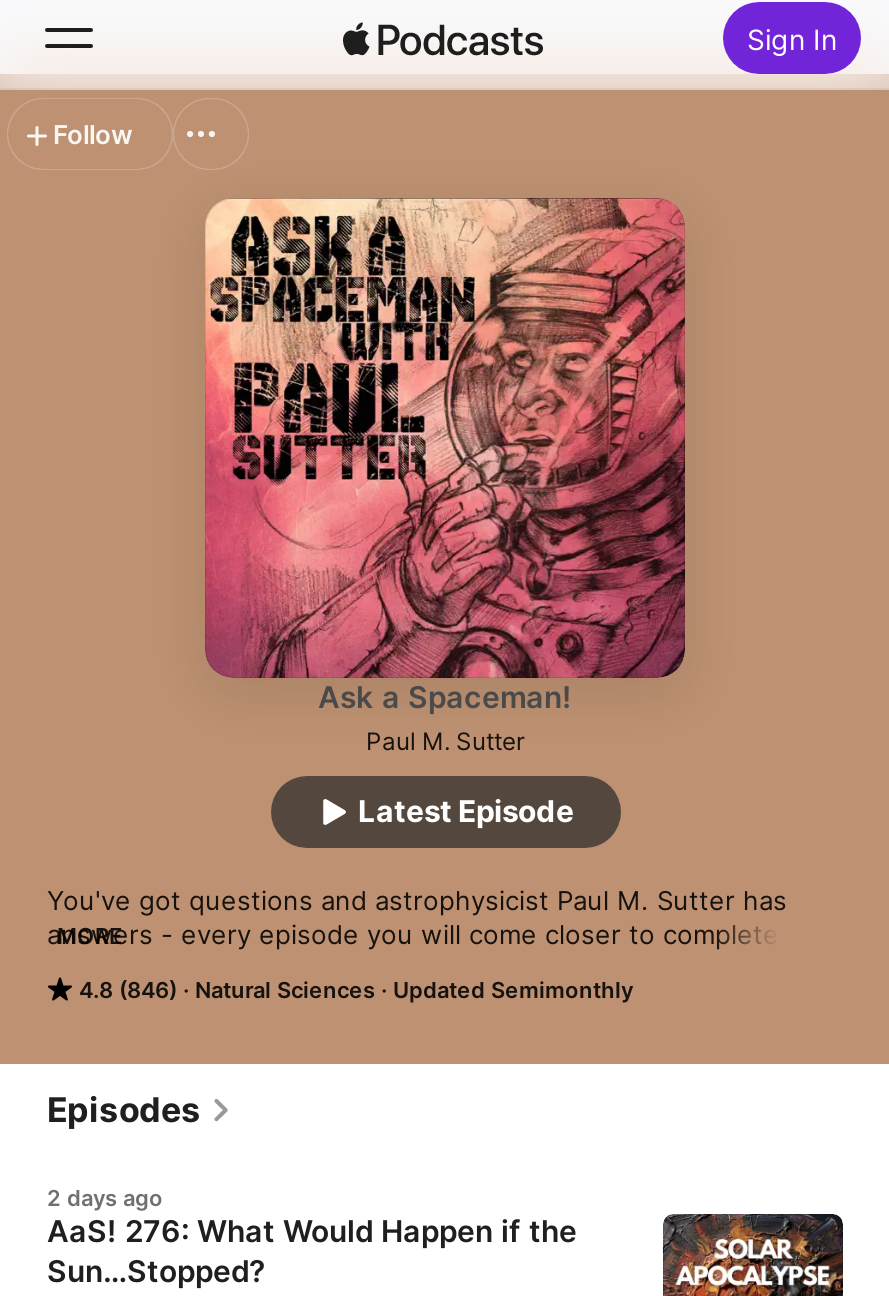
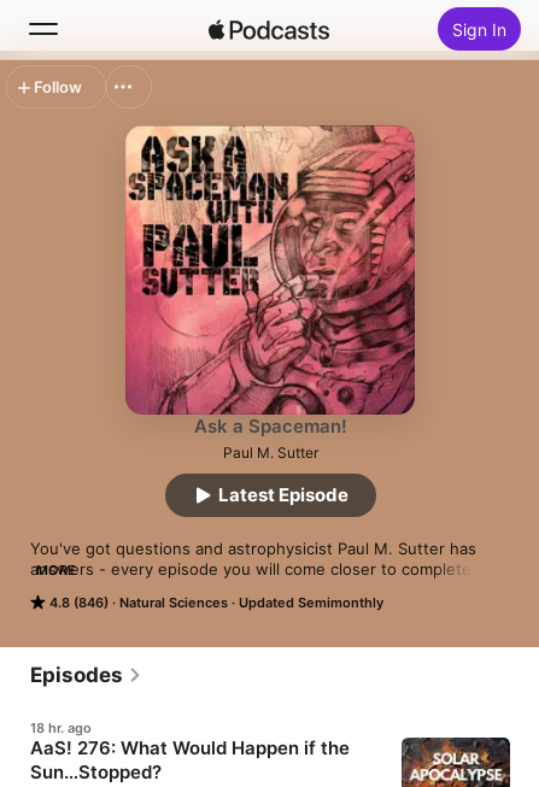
[47,1184,163,1212] 2 days ago -> [30,720,92,736] 18 hr. ago

